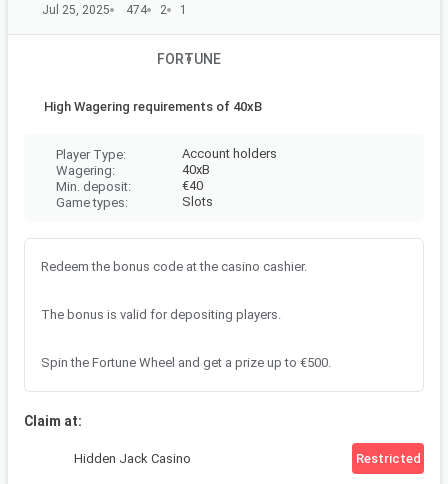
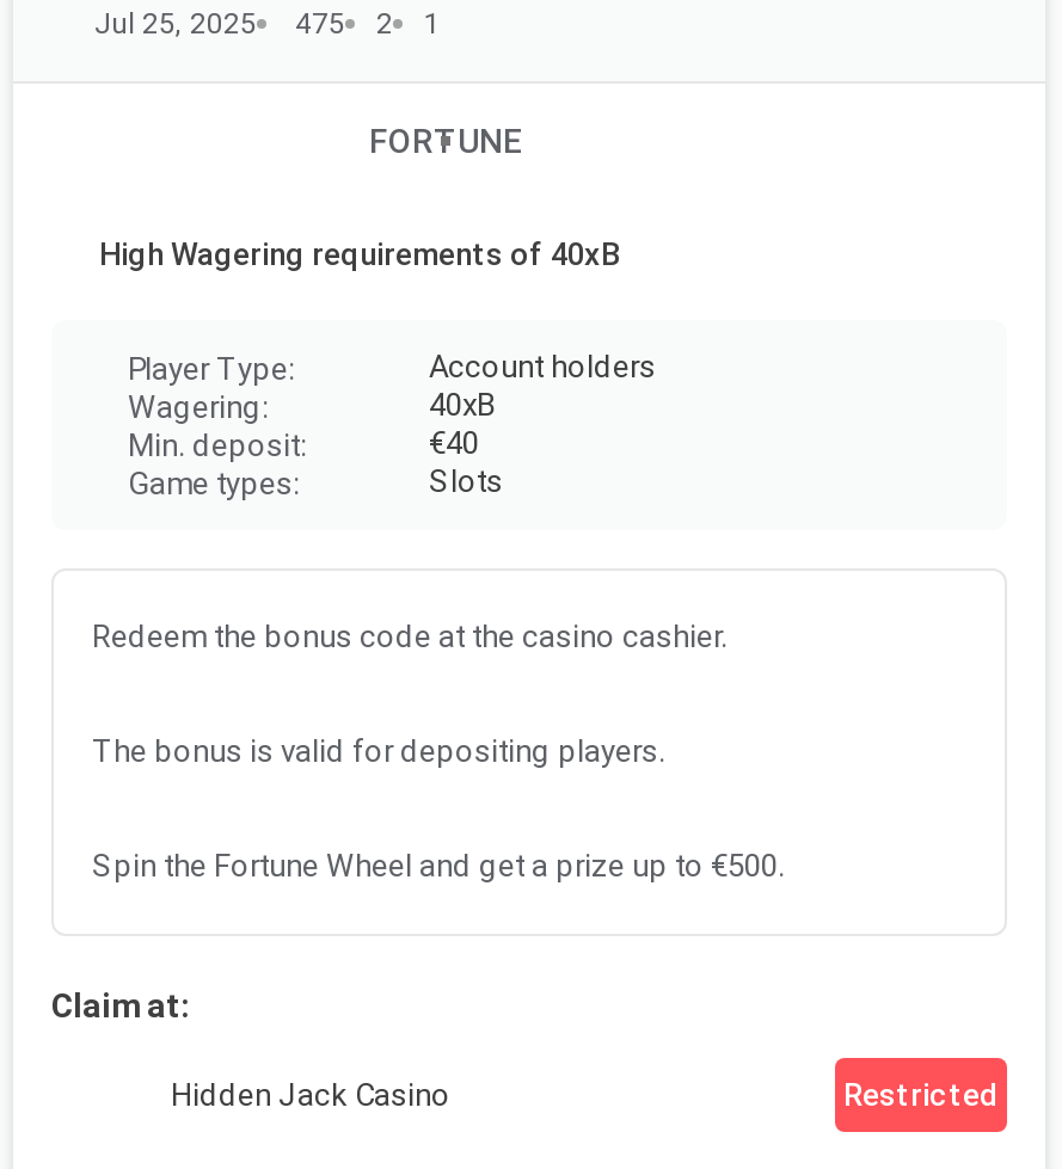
[42,3,187,17] Jul 25, 2025 474 2 1 -> [94,7,441,41] Jul 25, 2025 475 2 1

